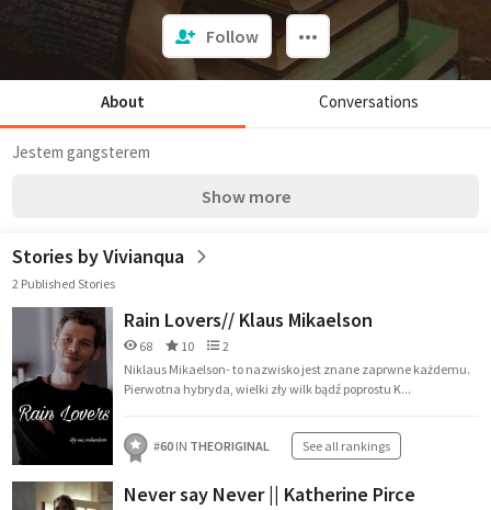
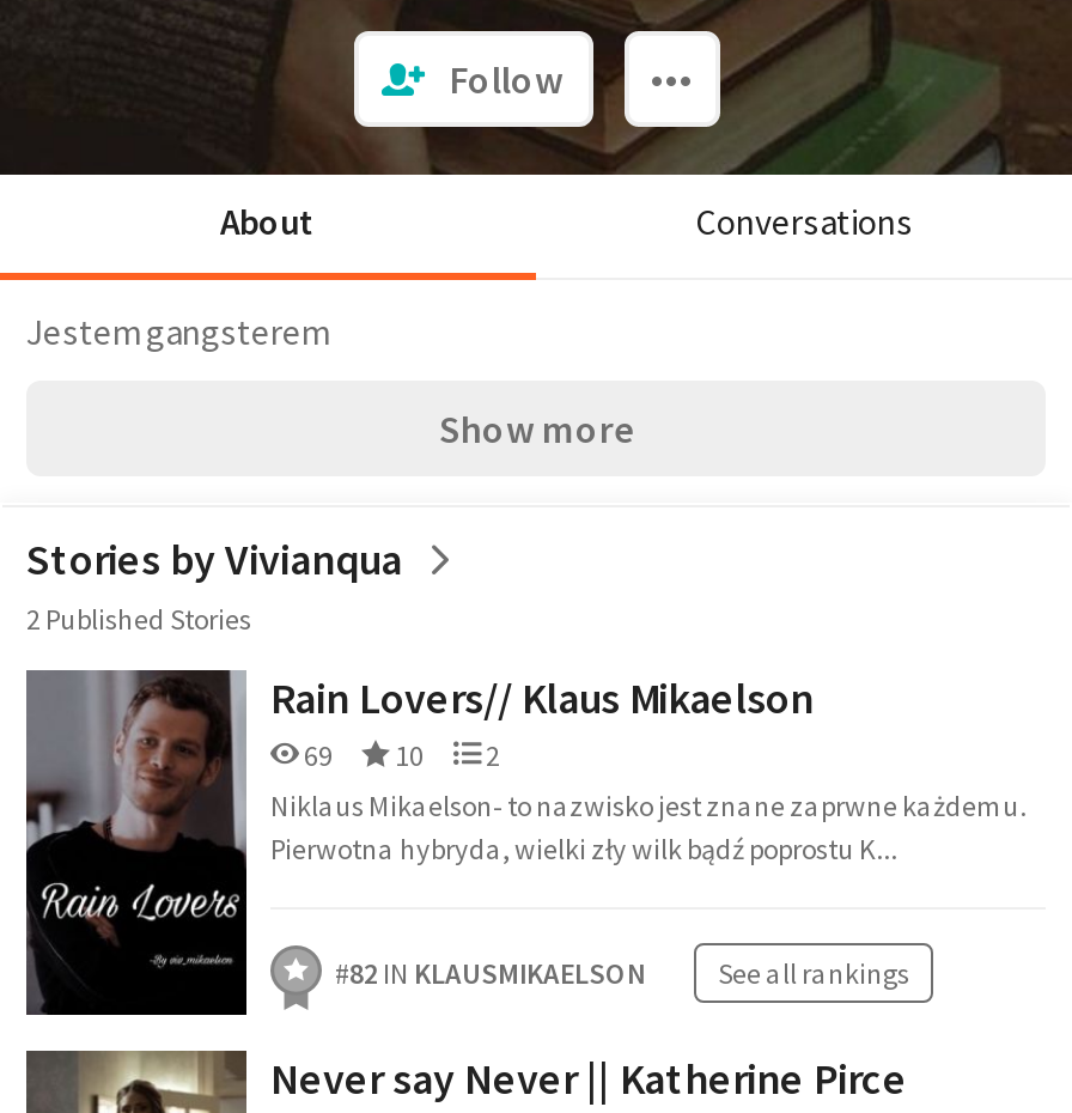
[137,338,229,354] 68 10 2 -> [299,737,500,773] 69 10 2
[153,438,270,454] #60 IN THEORIGINAL -> [335,955,646,991] #82 IN KLAUSMIKAELSON

